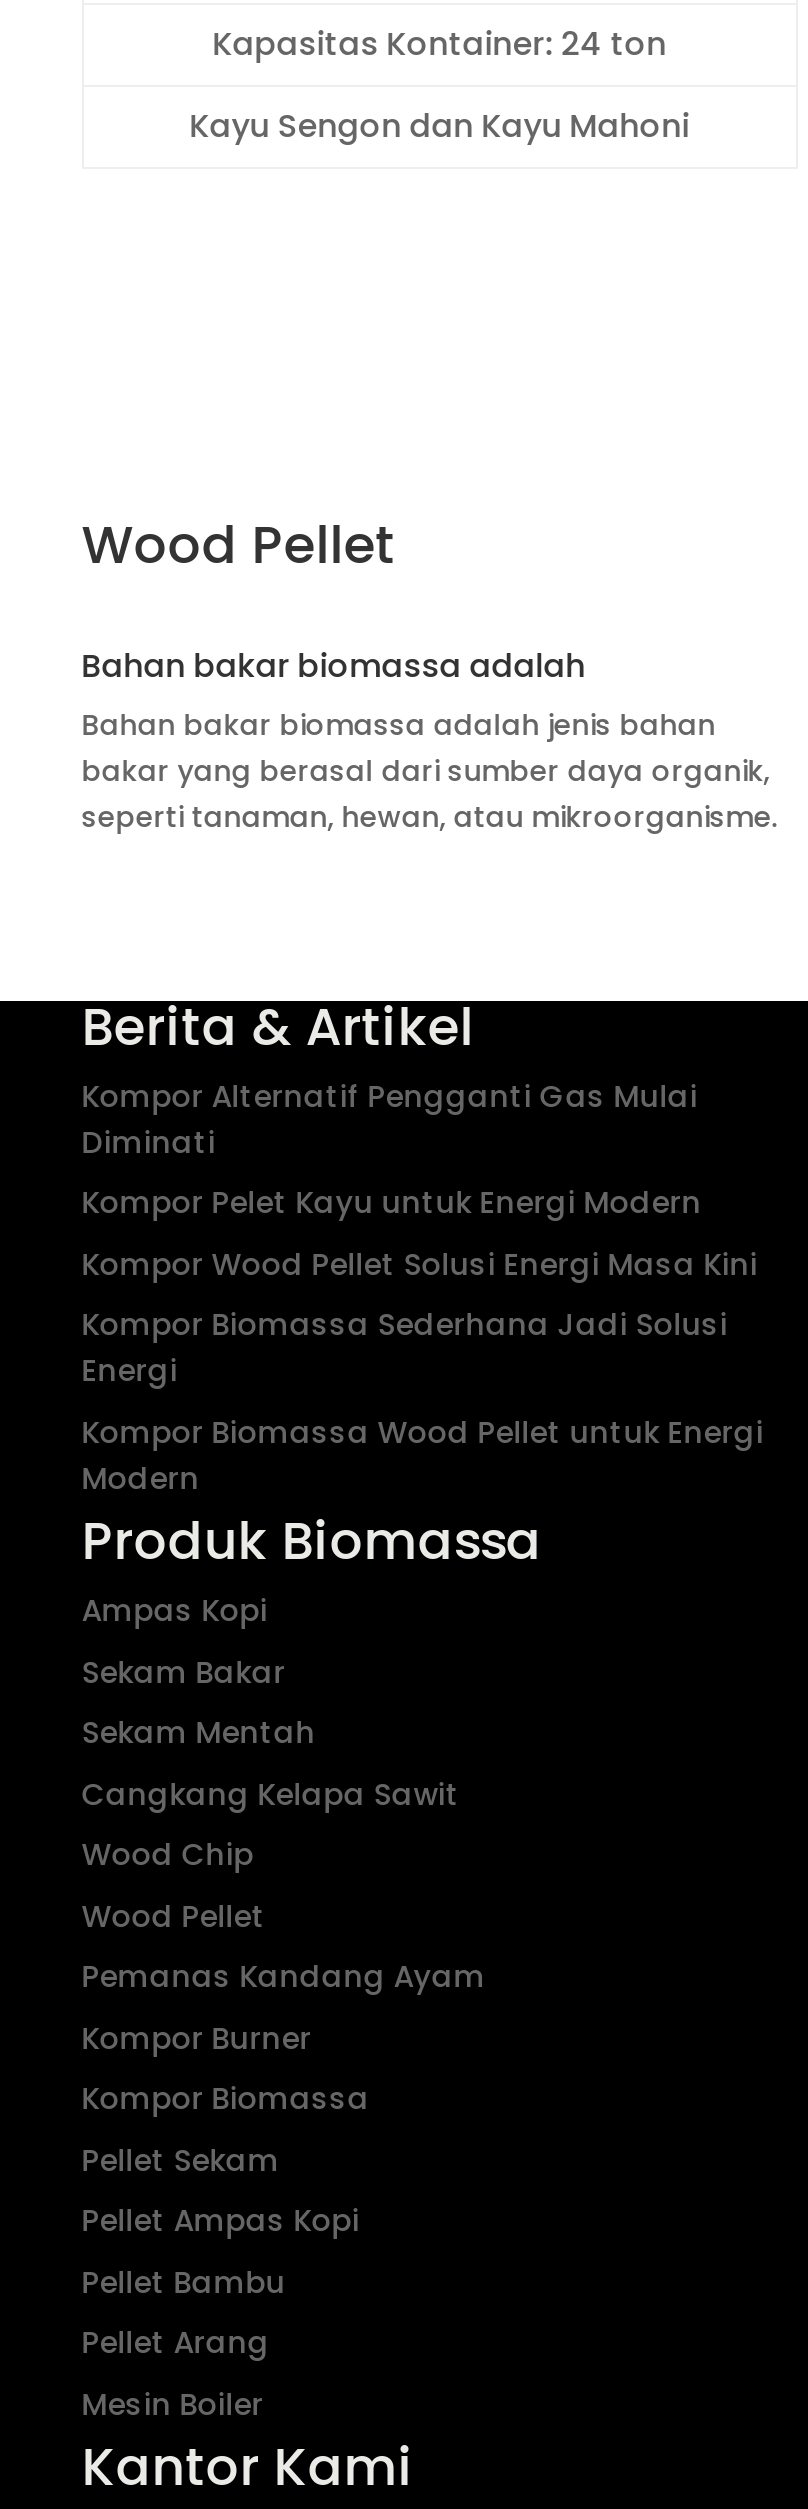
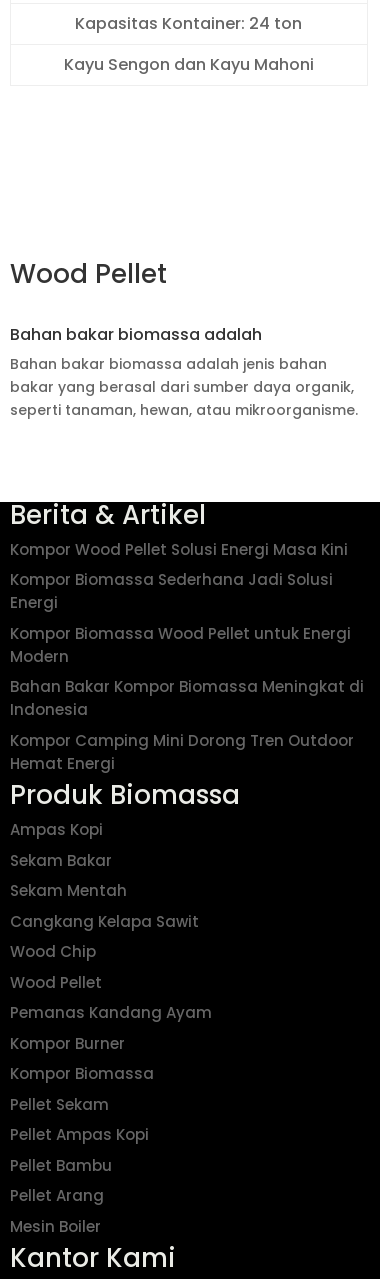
[82,1074,702,1223] Kompor Alternatif Pengganti Gas Mulai | Diminati | Kompor Pelet Kayu untuk Energi Modern -> none
moved [82,1242,764,1498] -> [10,539,351,667]: Kompor Wood Pellet Solusi Energi Masa Kini | Kompor Biomassa Sederhana Jadi Solusi | Energi | Kompor Biomassa Wood Pellet untuk Energi | Modern
none -> [10,676,364,774] Bahan Bakar Kompor Biomassa Meningkat di | Indonesia | Kompor Camping Mini Dorong Tren Outdoor | Hemat Energi

